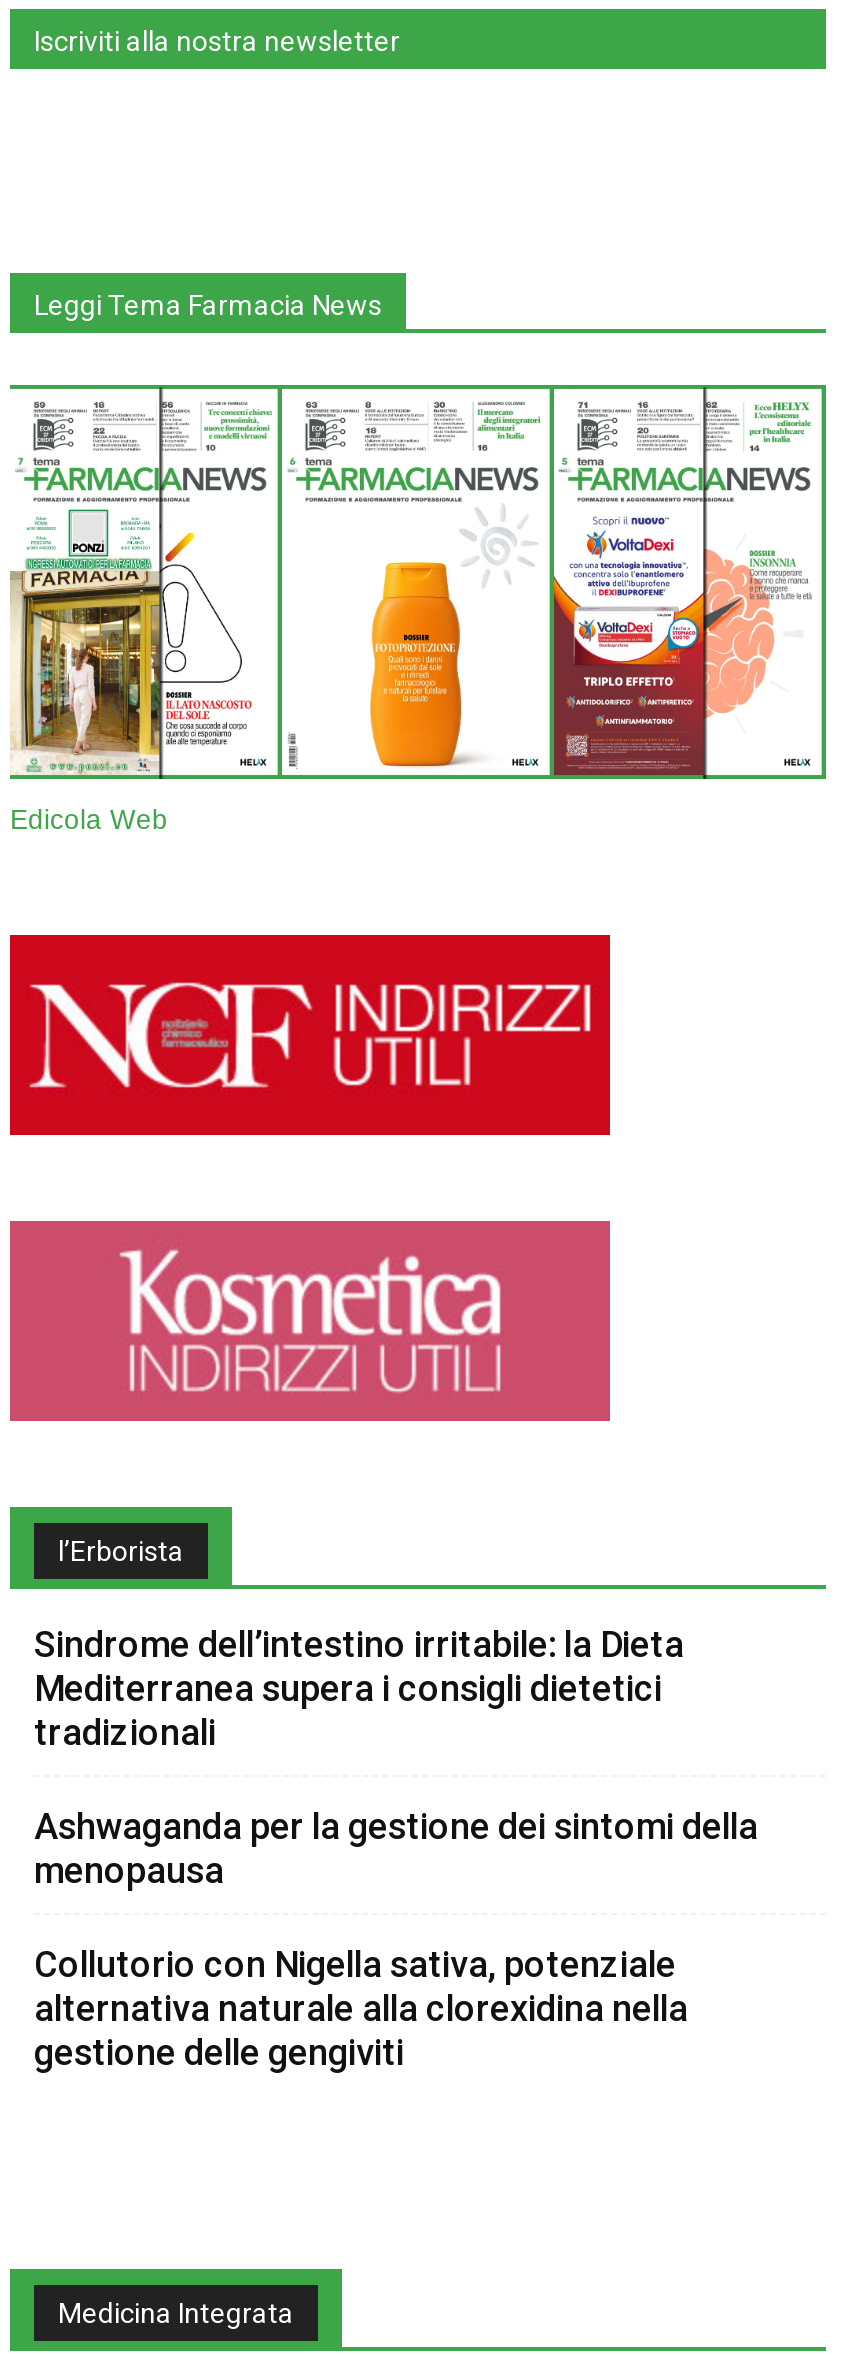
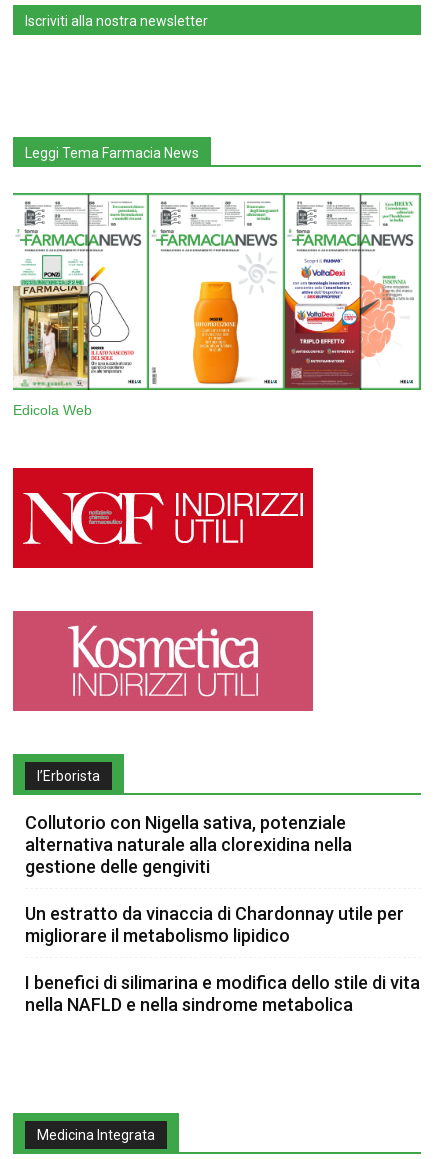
[34,1624,758,1892] Sindrome dell’intestino irritabile: la Dieta | Mediterranea supera i consigli dietetici | tradizionali | Ashwaganda per la gestione dei sintomi della | menopausa -> none
moved [34,1944,688,2074] -> [25,812,352,877]: Collutorio con Nigella sativa, potenziale | alternativa naturale alla clorexidina nella | gestione delle gengiviti
none -> [25,903,420,1015] Un estratto da vinaccia di Chardonnay utile per | migliorare il metabolismo lipidico | I benefici di silimarina e modifica dello stile di vita | nella NAFLD e nella sindrome metabolica

